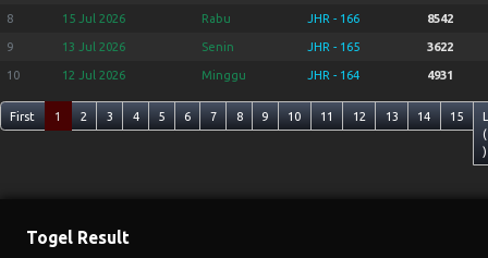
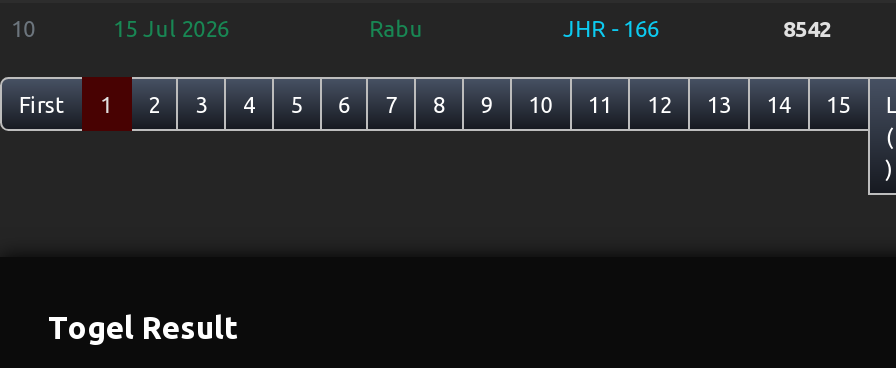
[6,12,13,25] 8 -> [11,17,35,41] 10
[6,40,453,82] 9 | 13 Jul 2026 | Senin | JHR - 165 | 3622 | 10 | 12 Jul 2026 | Minggu | JHR - 164 | 4931 -> none

